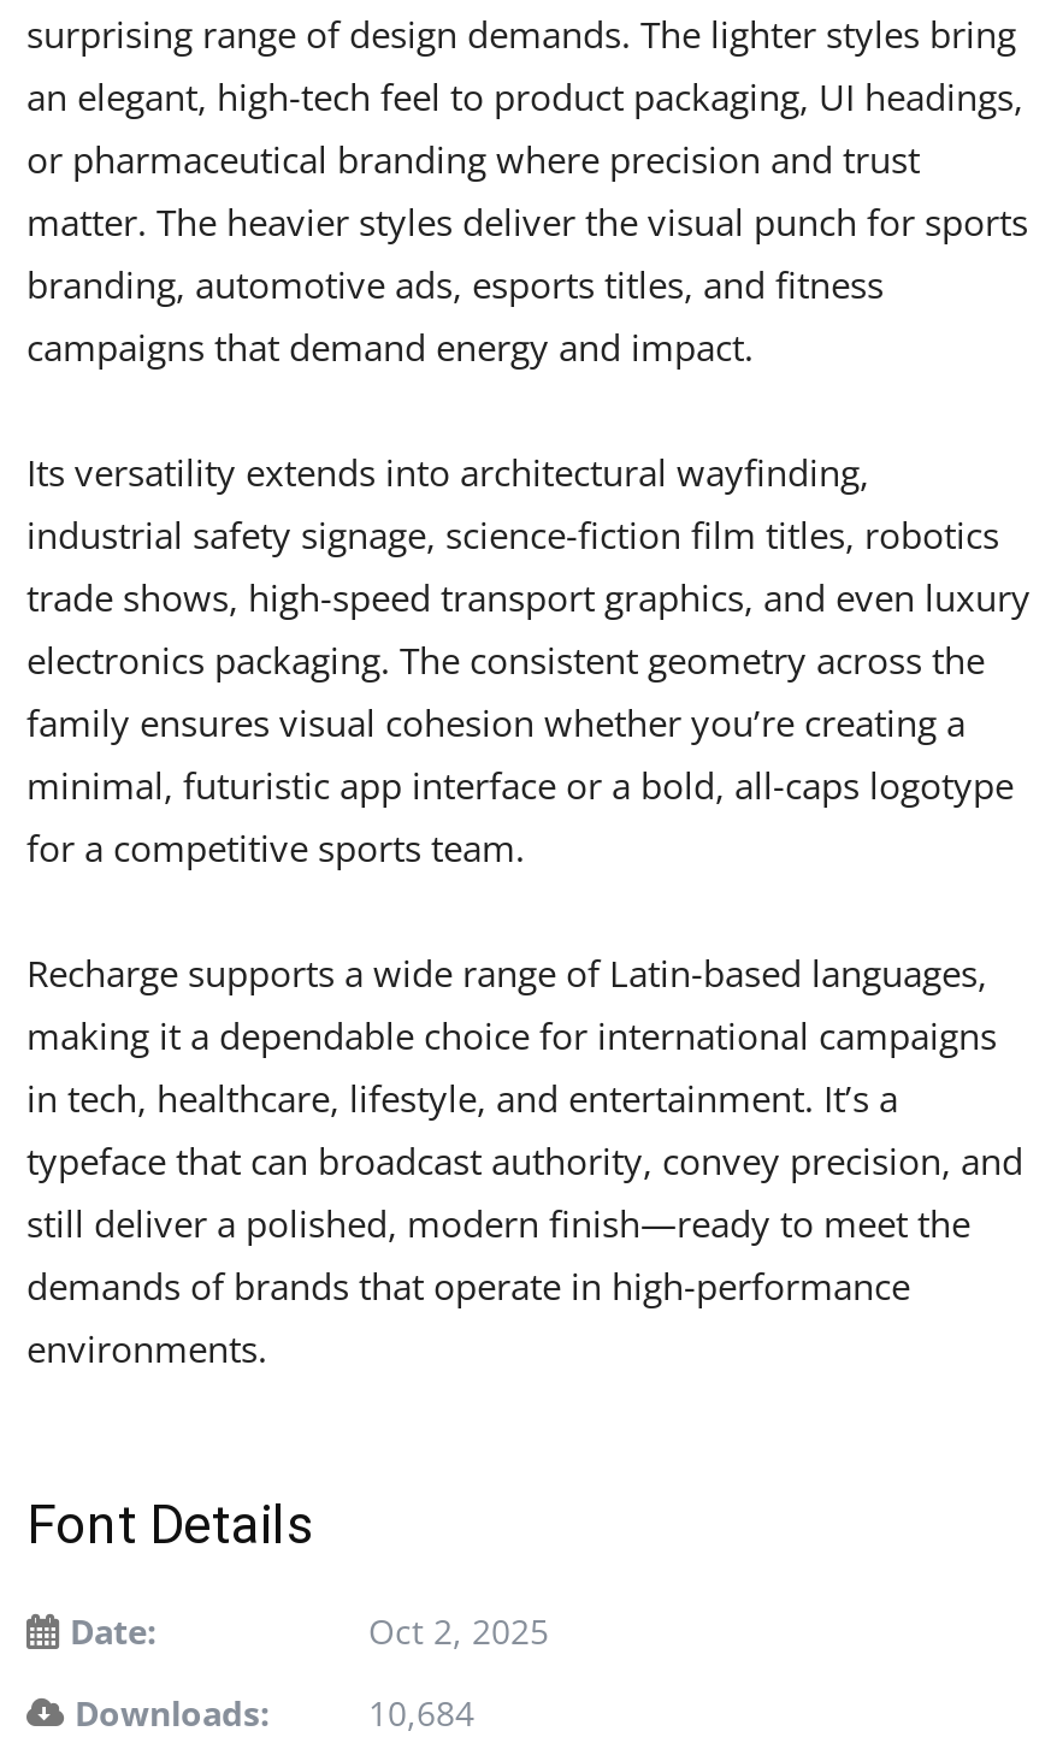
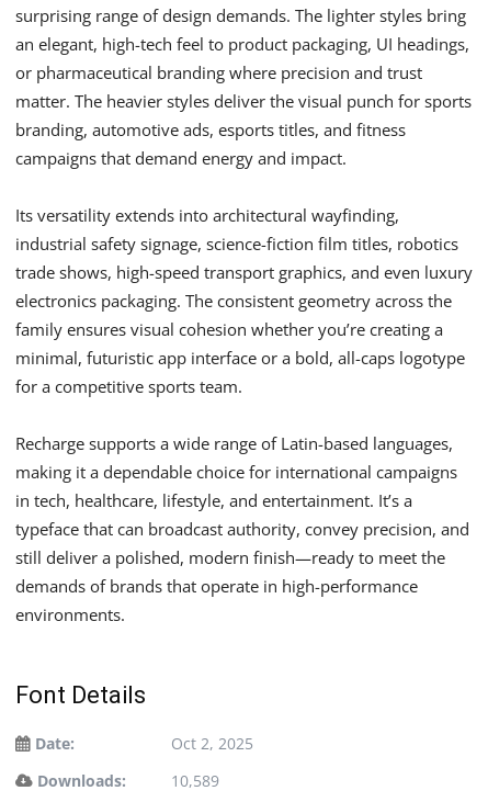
[368,1690,474,1736] 10,684 -> [171,770,219,791] 10,589

